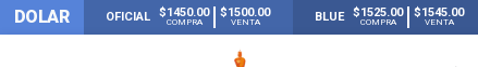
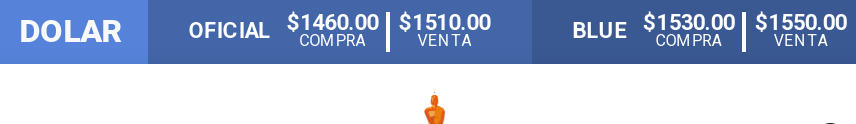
[159,5,209,19] $1450.00 -> [286,9,378,35] $1460.00
[220,5,270,19] $1500.00 -> [398,9,490,35] $1510.00
[353,5,403,19] $1525.00 -> [643,9,735,35] $1530.00
[414,5,464,19] $1545.00 -> [755,9,847,35] $1550.00

